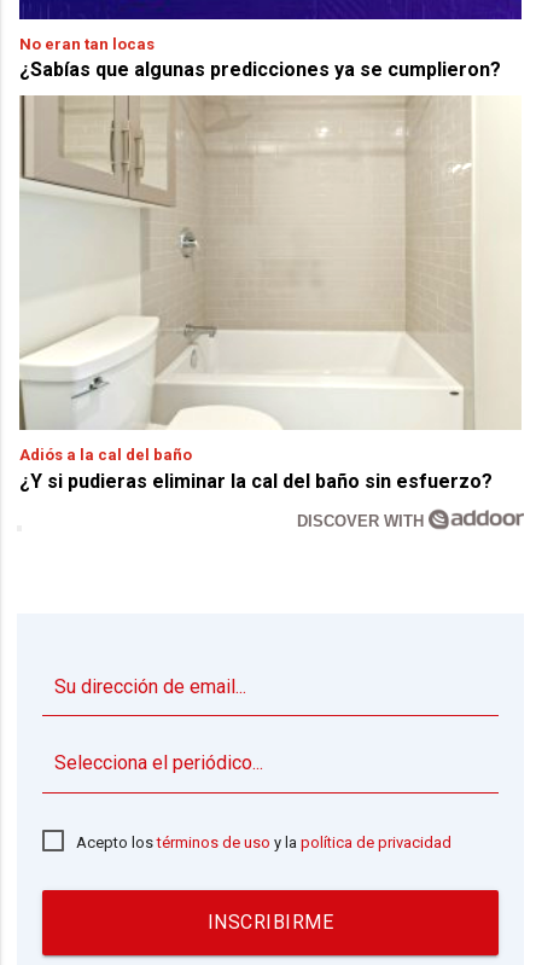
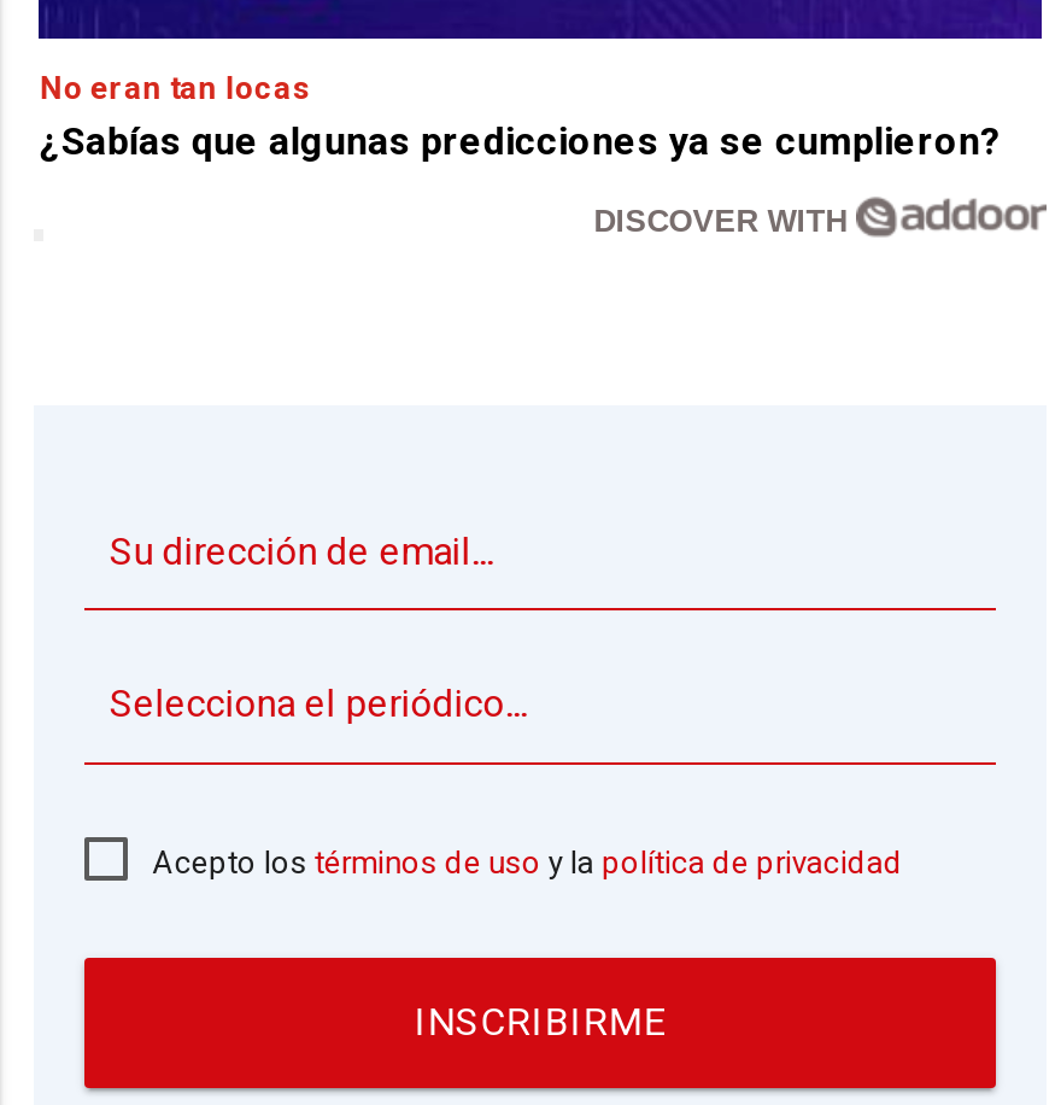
[18,94,522,492] [image] | Adiós a la cal del baño | ¿Y si pudieras eliminar la cal del baño sin esfuerzo? -> none

